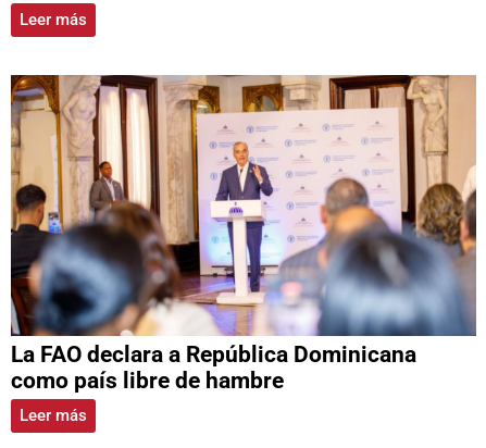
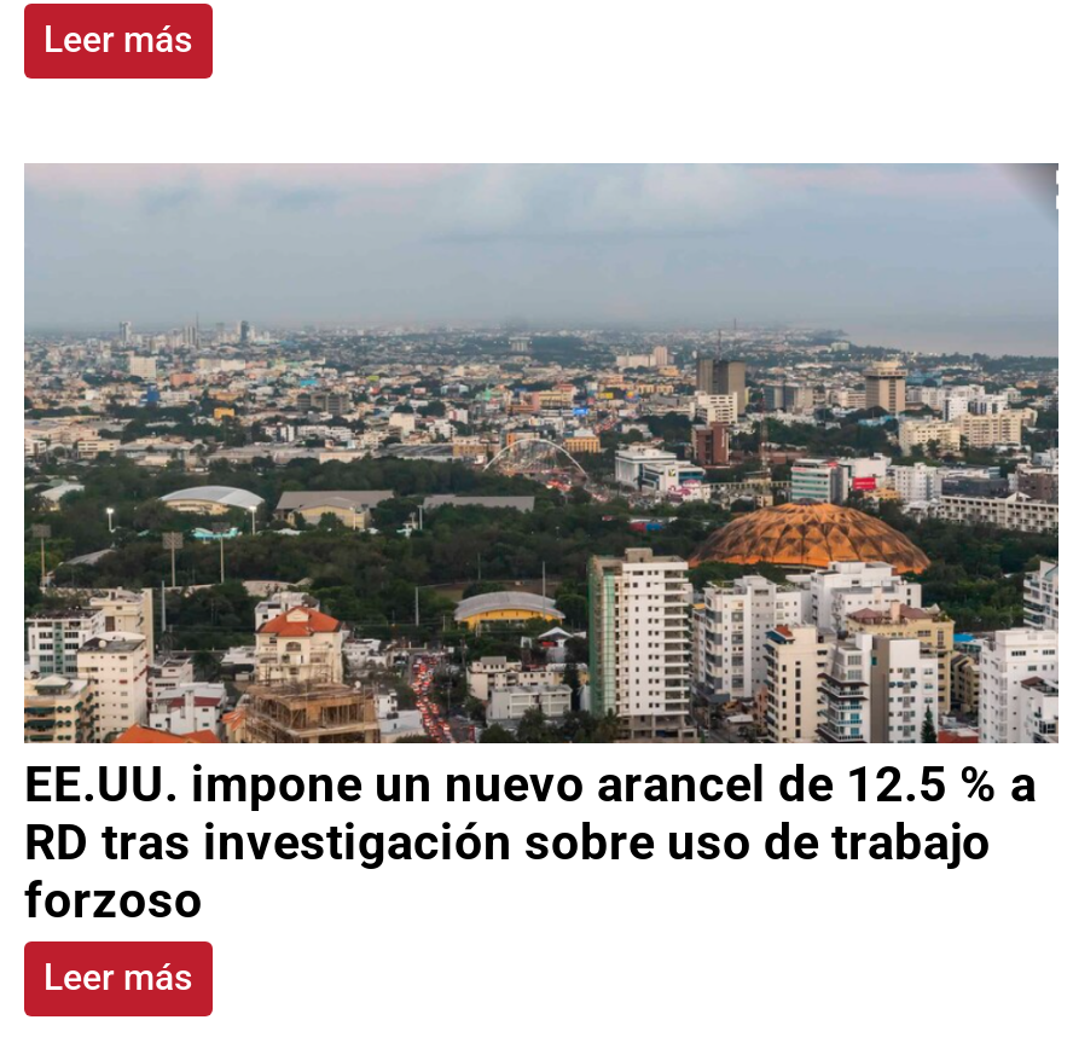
[10,74,476,394] [image] | La FAO declara a República Dominicana | como país libre de hambre -> [22,161,1061,931] [image] | EE.UU. impone un nuevo arancel de 12.5 % a | RD tras investigación sobre uso de trabajo | forzoso

